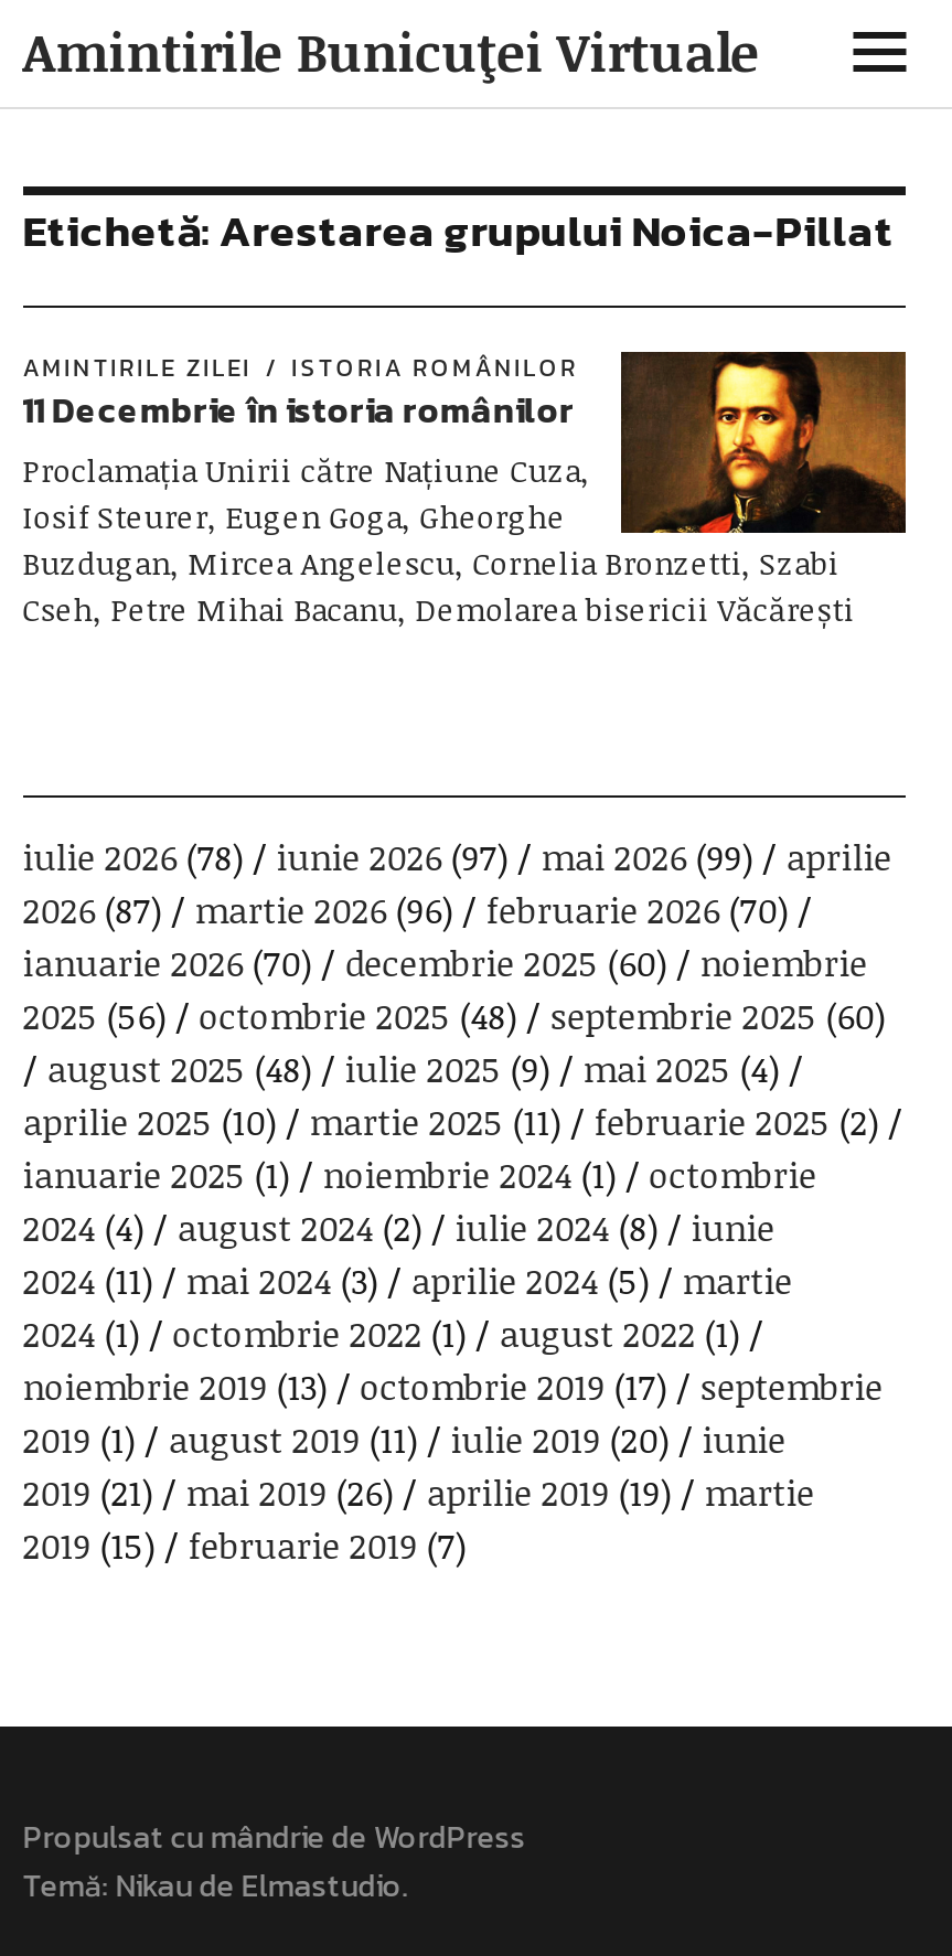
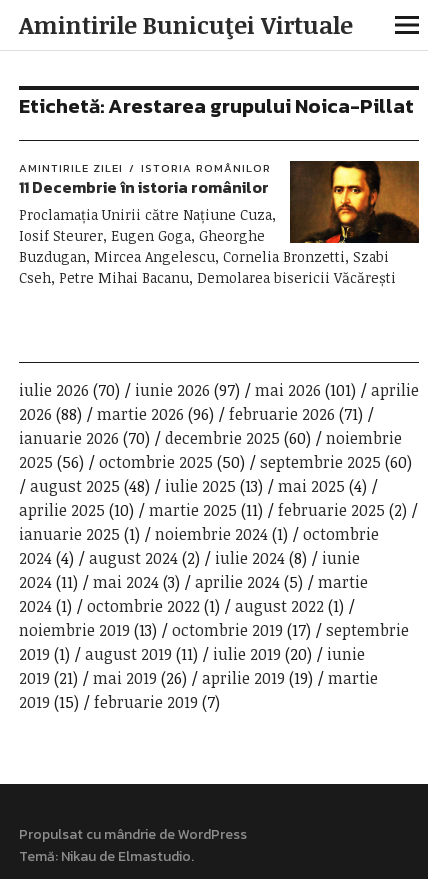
[23,833,243,881] iulie 2026 (78) -> [19,379,120,401] iulie 2026 (70)
[541,833,753,881] mai 2026 (99) -> [255,379,356,401] mai 2026 (101)
[23,886,162,934] 2026 (87) -> [19,403,82,425] 2026 (88)
[486,886,788,934] februarie 2026 (70) -> [229,403,363,425] februarie 2026 (71)
[23,992,885,1040] 2025 (56) octombrie 2025 (48) septembrie 2025 (60) -> [19,451,412,473] 2025 (56) octombrie 2025 (50) septembrie 2025 (60)
[47,1045,779,1093] august 2025 (48) iulie 2025 (9) mai 2025 (4) -> [30,475,367,497] august 2025 (48) iulie 2025 (13) mai 2025 (4)

